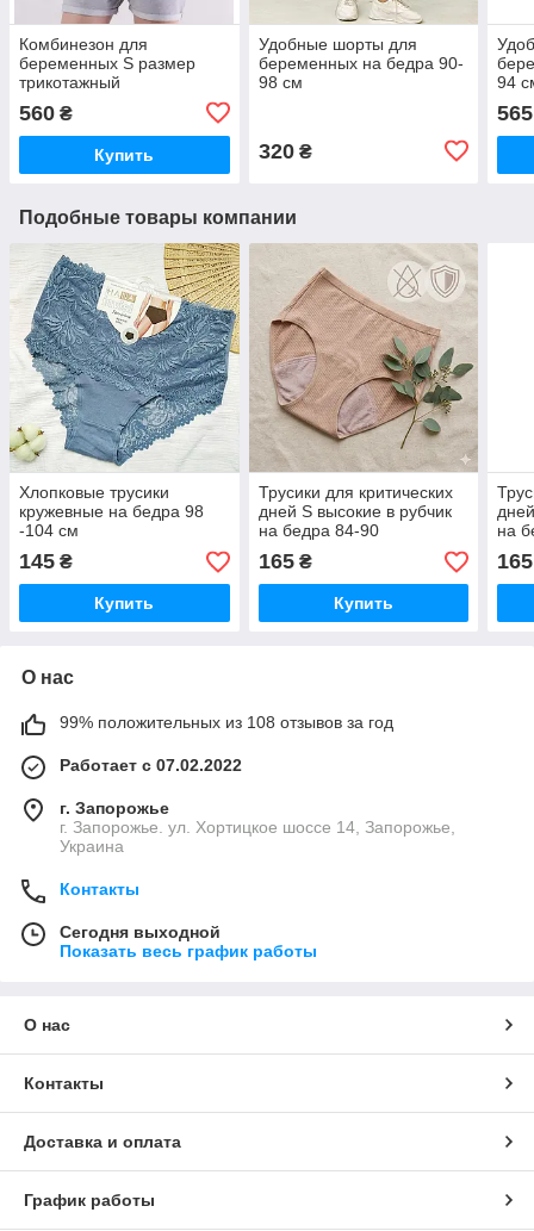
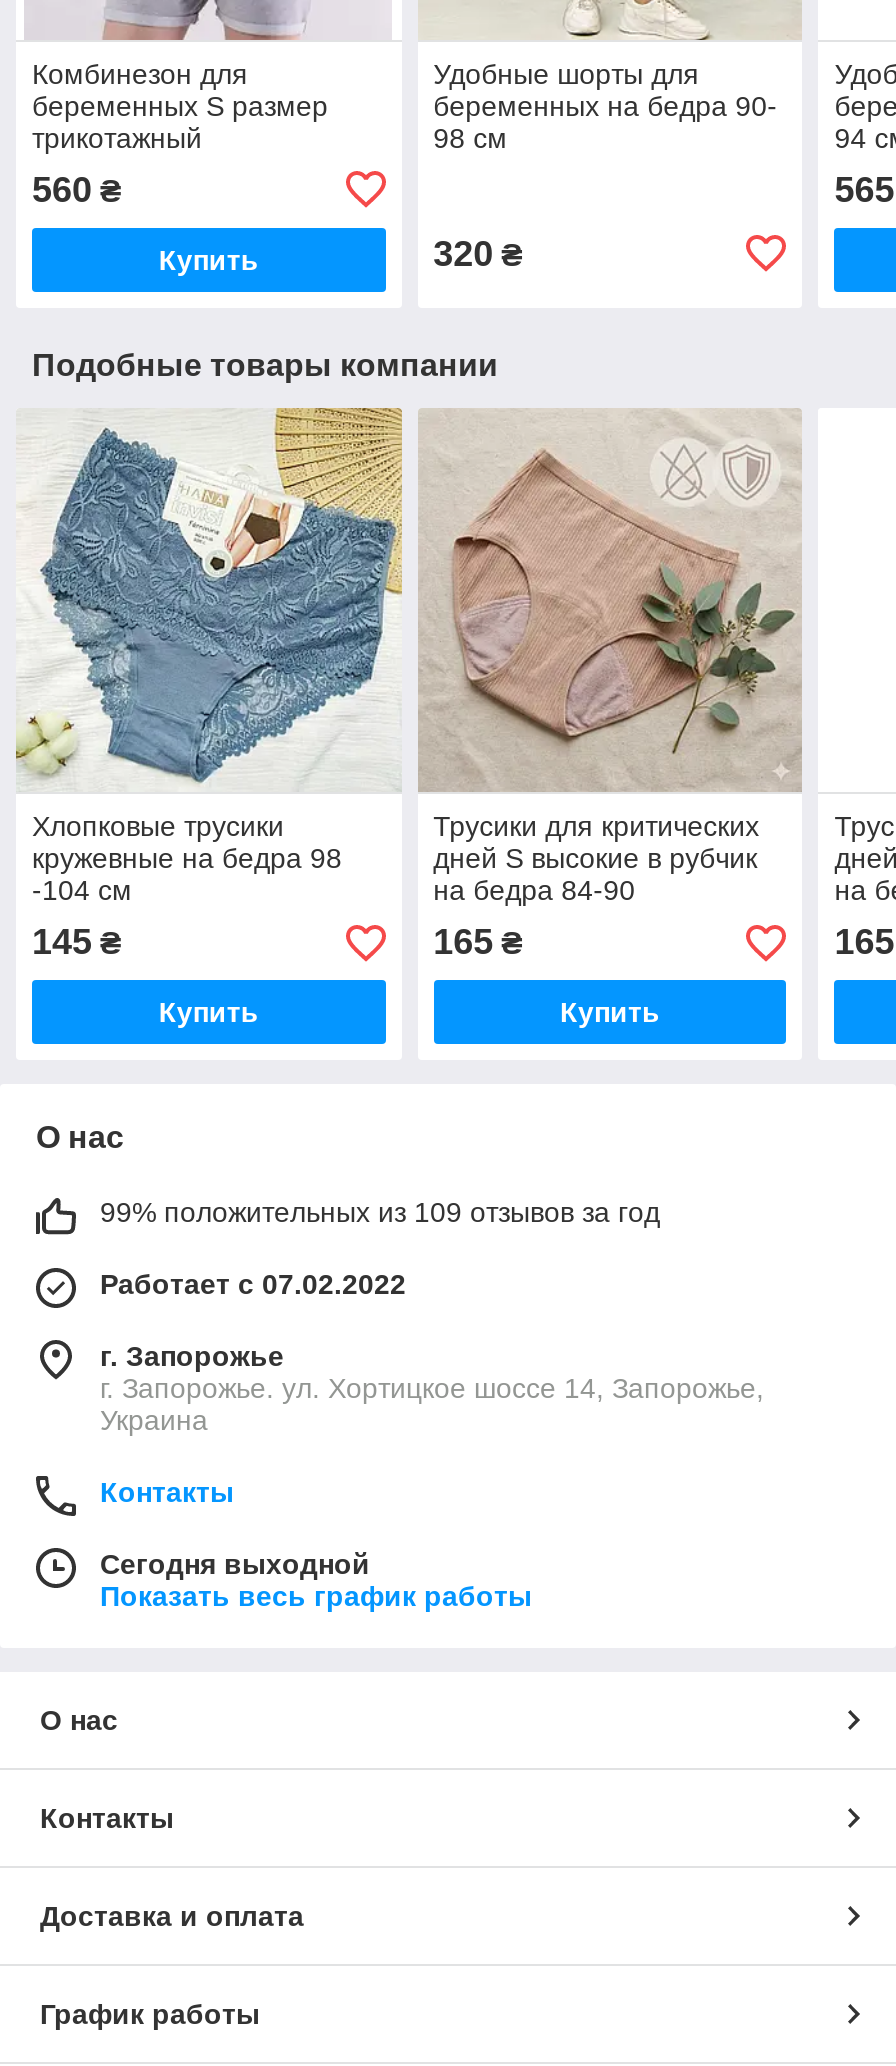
[60,713,393,732] 99% положительных из 108 отзывов за год -> [100,1197,660,1229] 99% положительных из 109 отзывов за год

